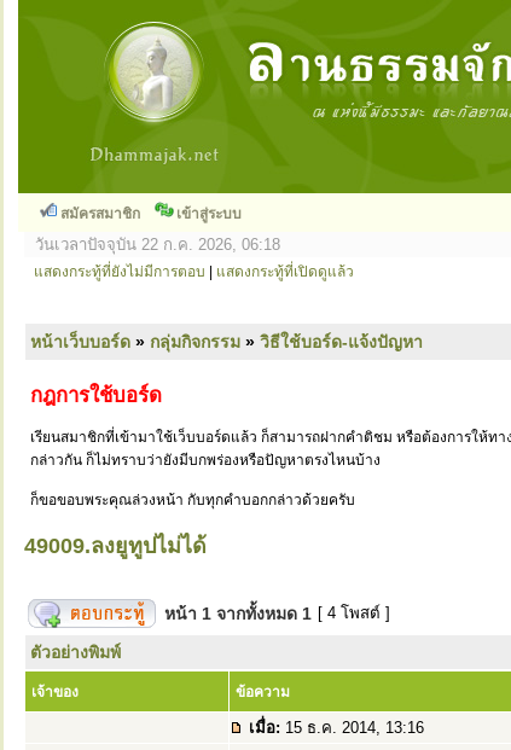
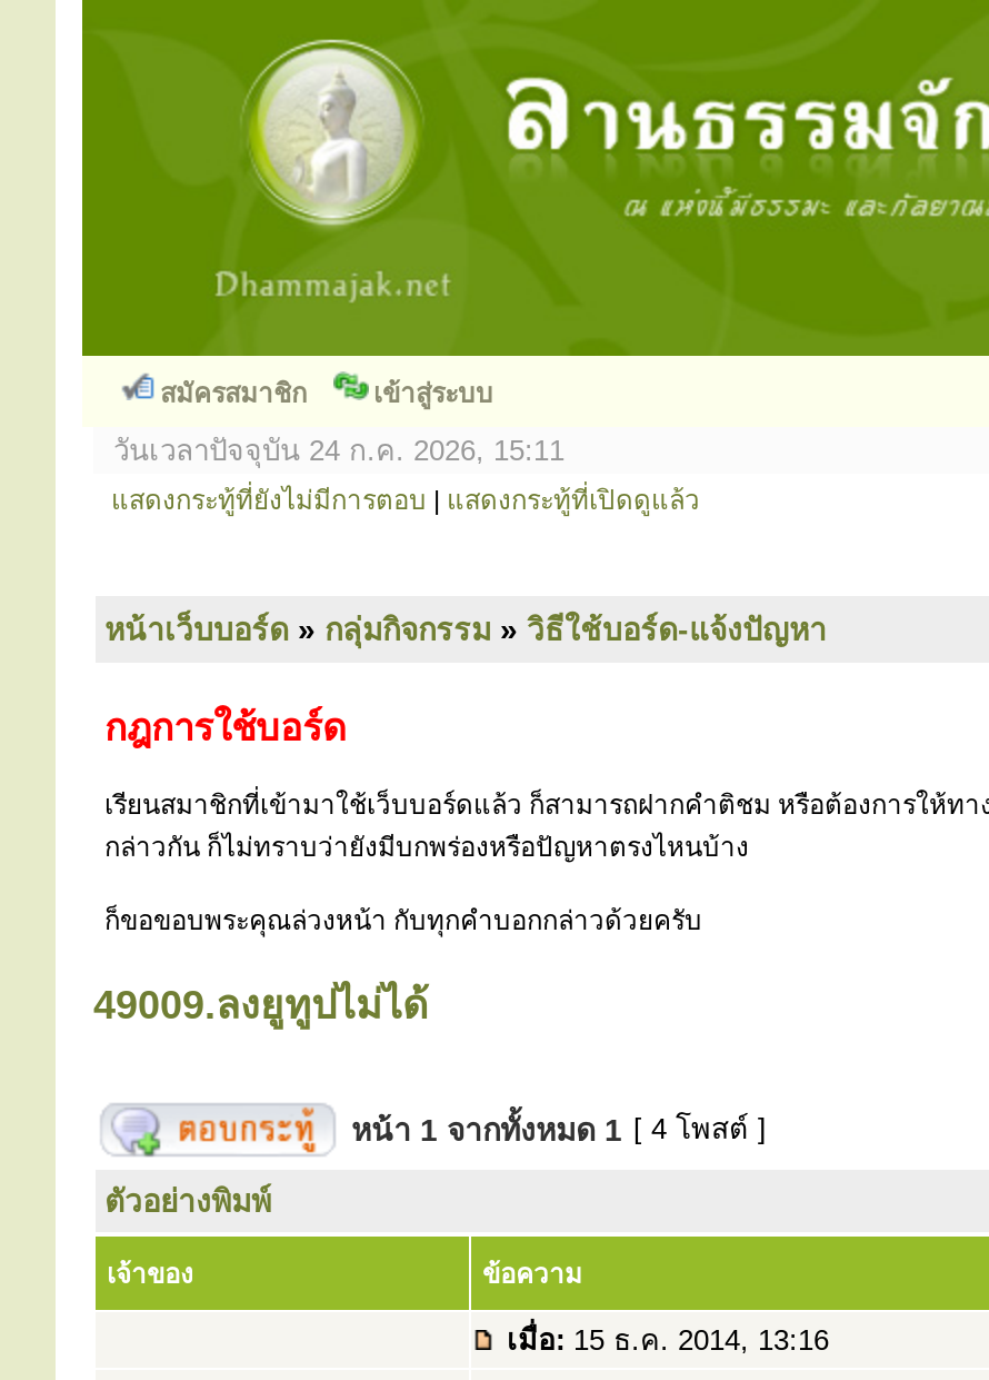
[35,236,290,254] วันเวลาปัจจุบัน 22 ก.ค. 2026, 06:18 -> [113,434,582,467] วันเวลาปัจจุบัน 24 ก.ค. 2026, 15:11

